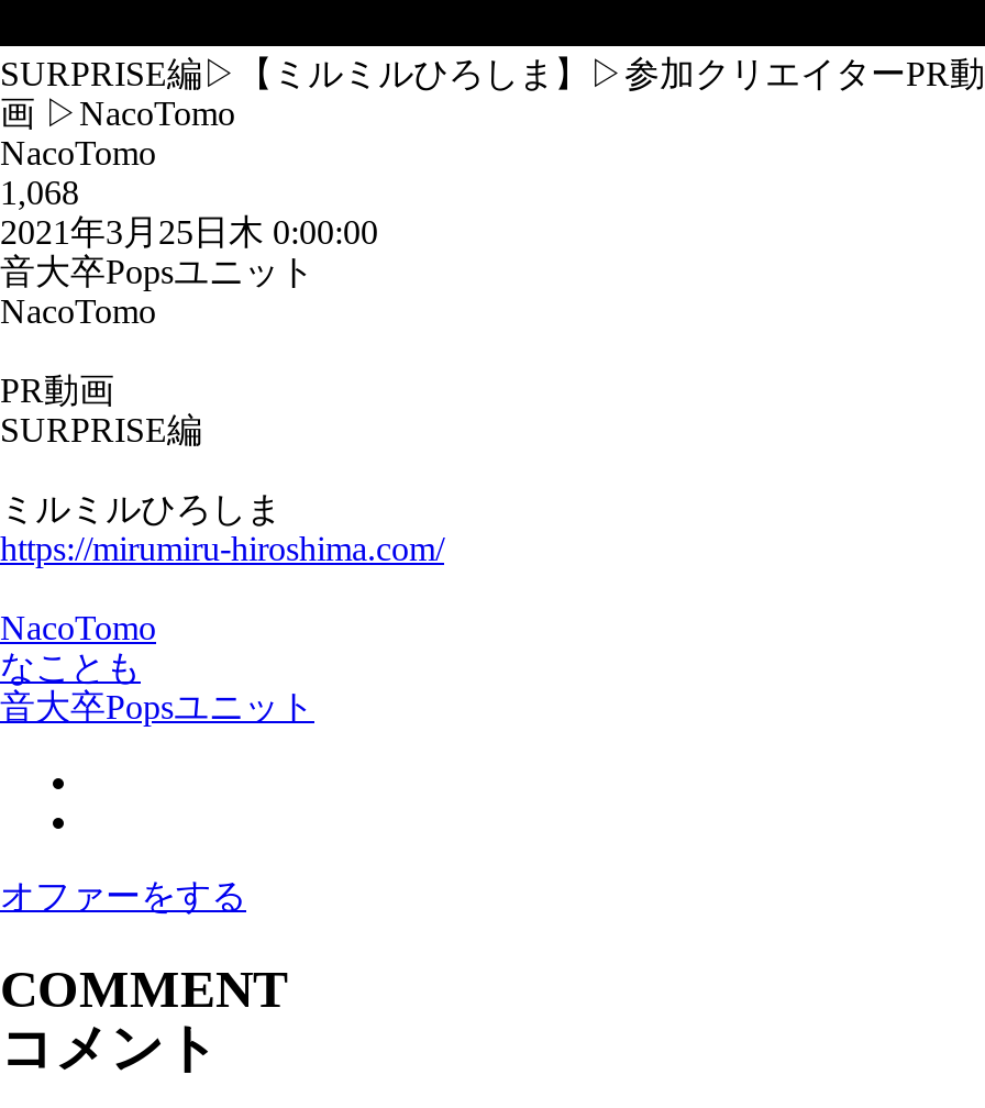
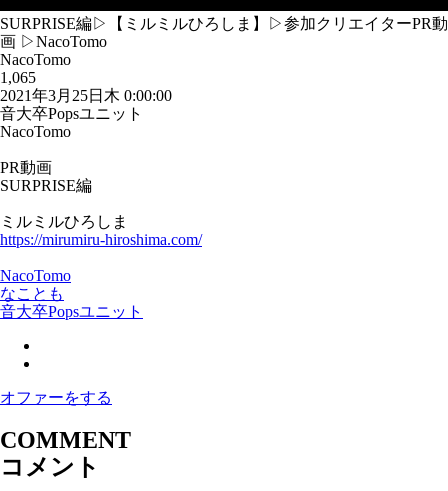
[0,174,79,211] 1,068 -> [0,69,36,86] 1,065

